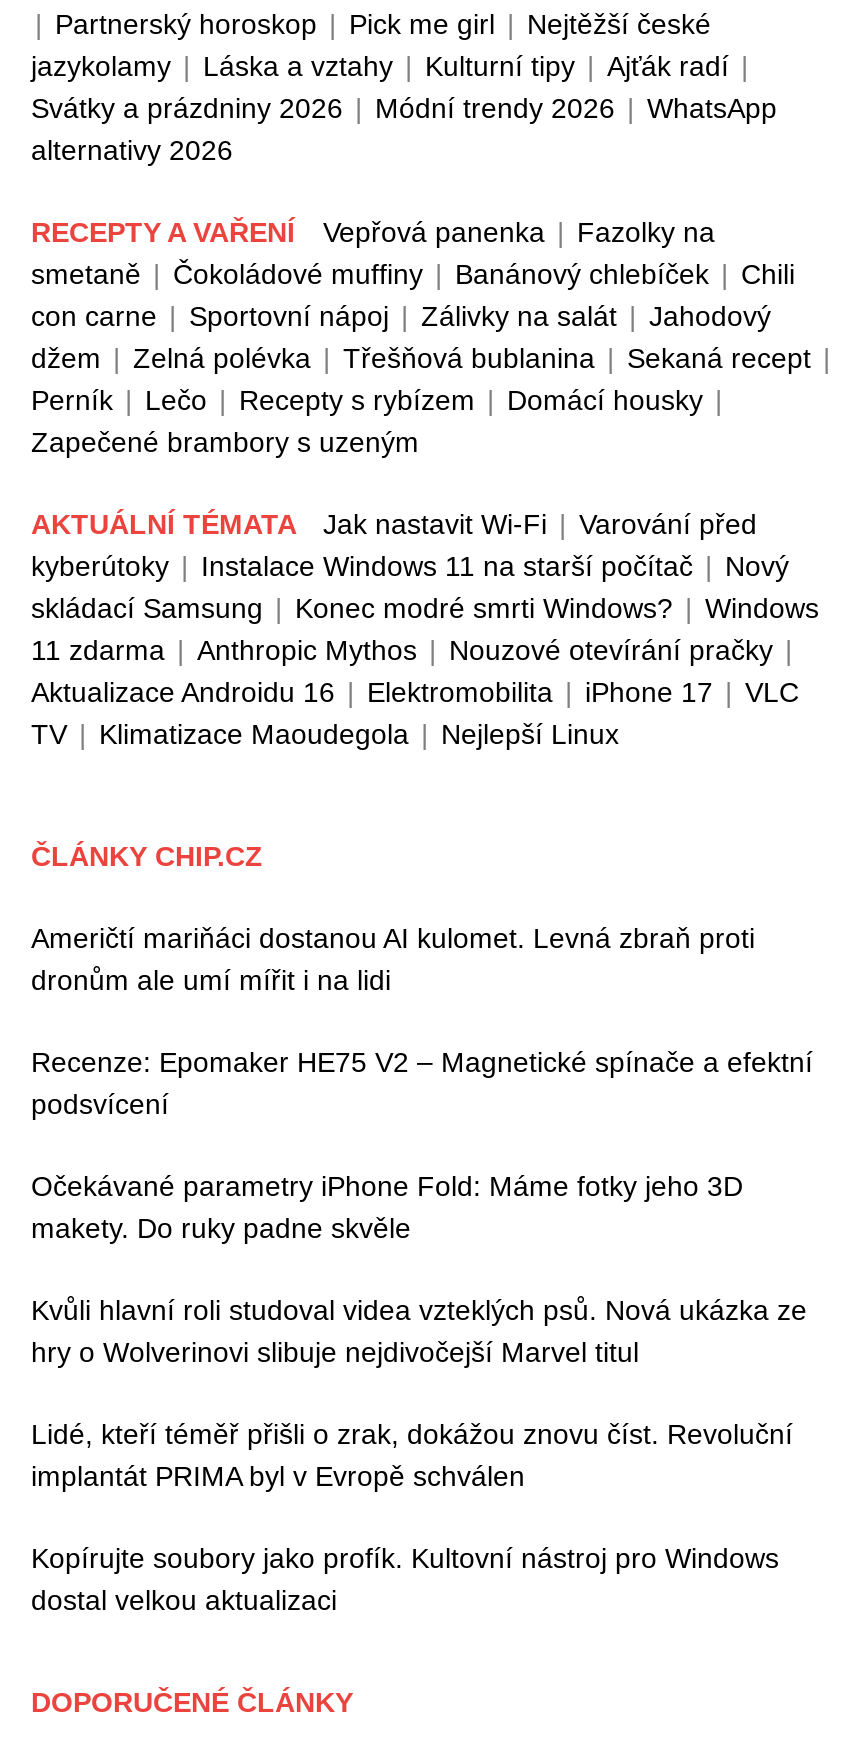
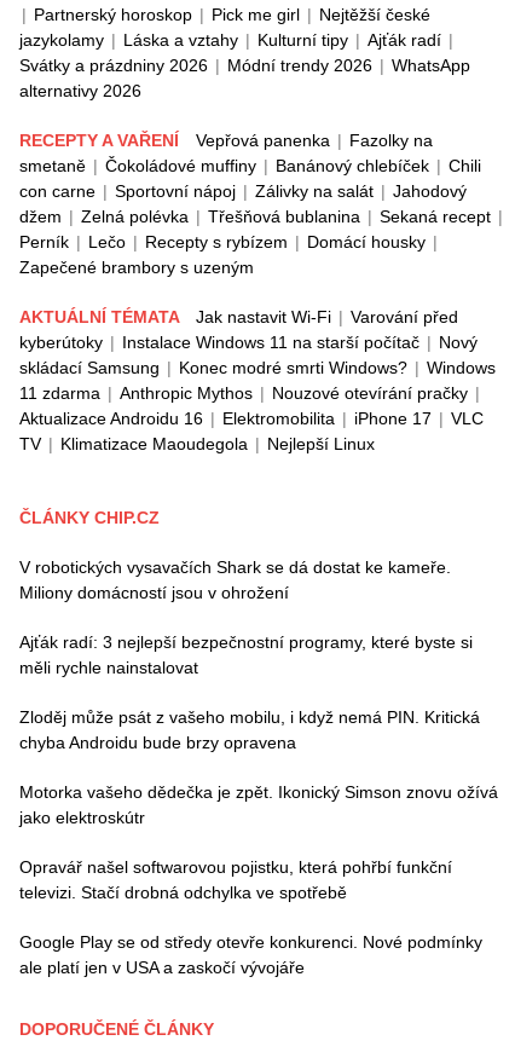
[31,922,755,996] Američtí mariňáci dostanou AI kulomet. Levná zbraň proti | dronům ale umí mířit i na lidi -> [19,558,451,602] V robotických vysavačích Shark se dá dostat ke kameře. | Miliony domácností jsou v ohrožení
[31,1046,813,1120] Recenze: Epomaker HE75 V2 – Magnetické spínače a efektní | podsvícení -> [19,633,473,677] Ajťák radí: 3 nejlepší bezpečnostní programy, které byste si | měli rychle nainstalovat
[31,1170,743,1244] Očekávané parametry iPhone Fold: Máme fotky jeho 3D | makety. Do ruky padne skvěle -> [19,708,480,752] Zloděj může psát z vašeho mobilu, i když nemá PIN. Kritická | chyba Androidu bude brzy opravena
[31,1294,807,1368] Kvůli hlavní roli studoval videa vzteklých psů. Nová ukázka ze | hry o Wolverinovi slibuje nejdivočejší Marvel titul -> [19,783,498,827] Motorka vašeho dědečka je zpět. Ikonický Simson znovu ožívá | jako elektroskútr
[31,1418,793,1492] Lidé, kteří téměř přišli o zrak, dokážou znovu číst. Revoluční | implantát PRIMA byl v Evropě schválen -> [19,858,452,902] Opravář našel softwarovou pojistku, která pohřbí funkční | televizi. Stačí drobná odchylka ve spotřebě
[31,1542,779,1616] Kopírujte soubory jako profík. Kultovní nástroj pro Windows | dostal velkou aktualizaci -> [19,933,482,977] Google Play se od středy otevře konkurenci. Nové podmínky | ale platí jen v USA a zaskočí vývojáře

